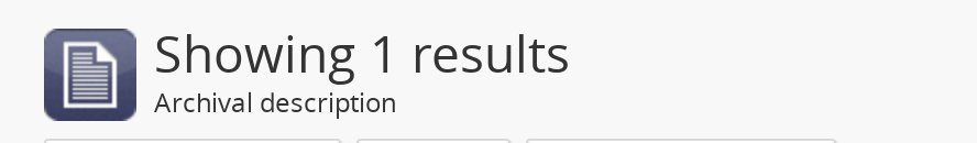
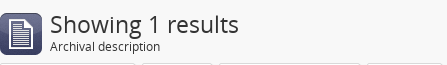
[7,29,79,123] [image] -> [3,12,36,56] [image]

